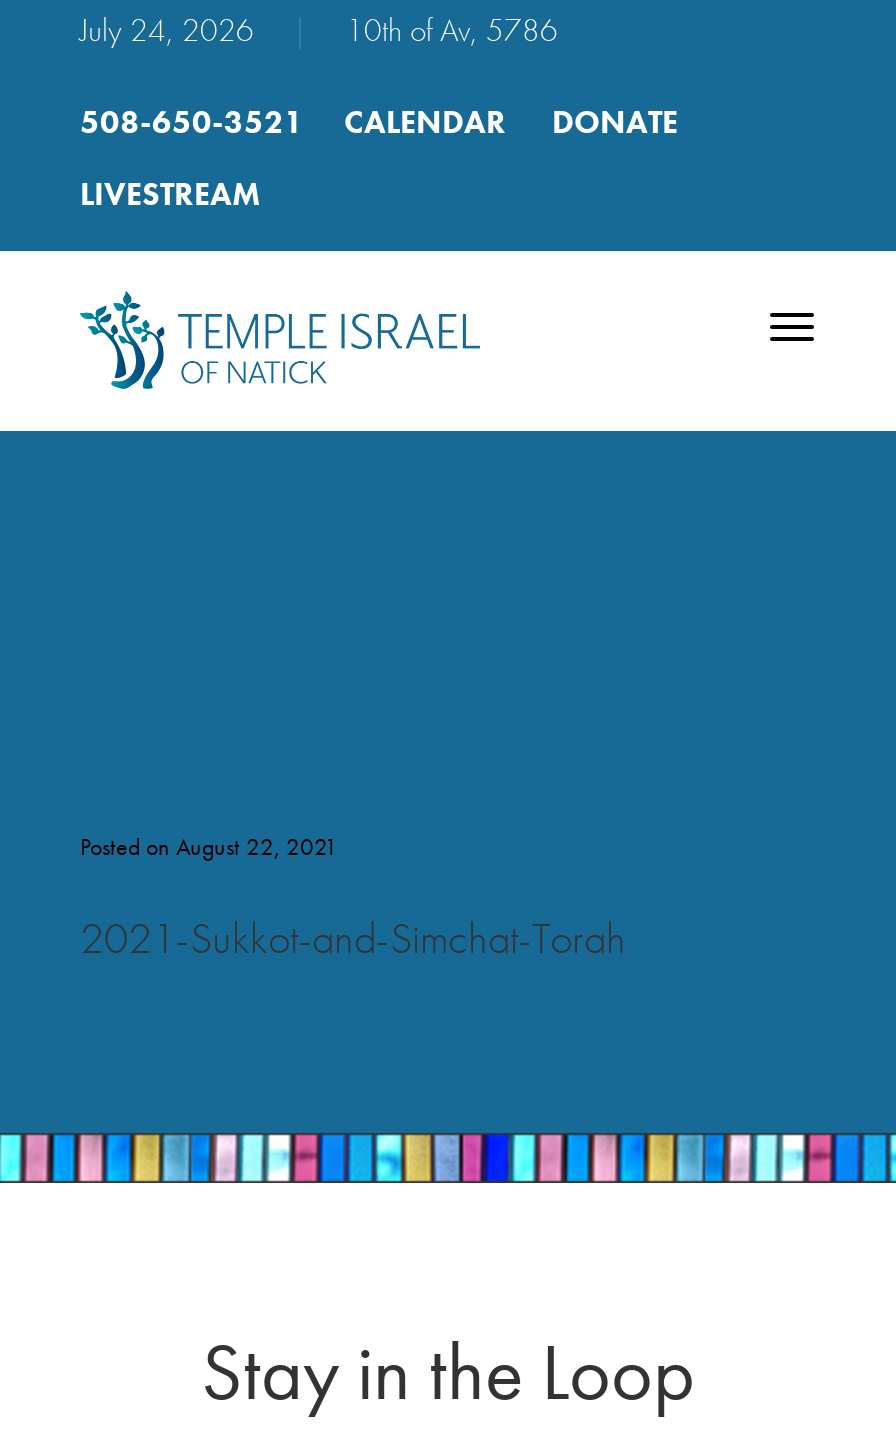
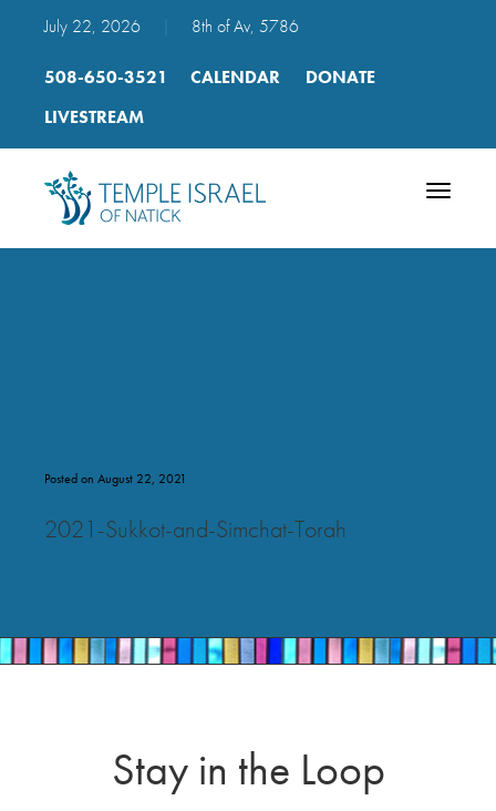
[80,9,262,51] July 24, 2026 -> [44,14,145,38] July 22, 2026
[346,9,558,51] 10th of Av, 5786 -> [192,14,299,38] 8th of Av, 5786

